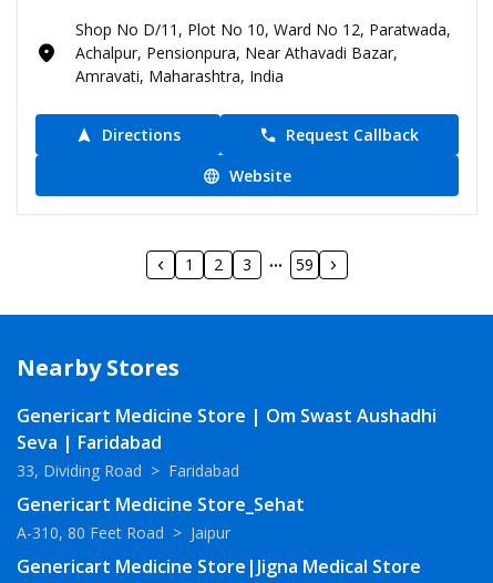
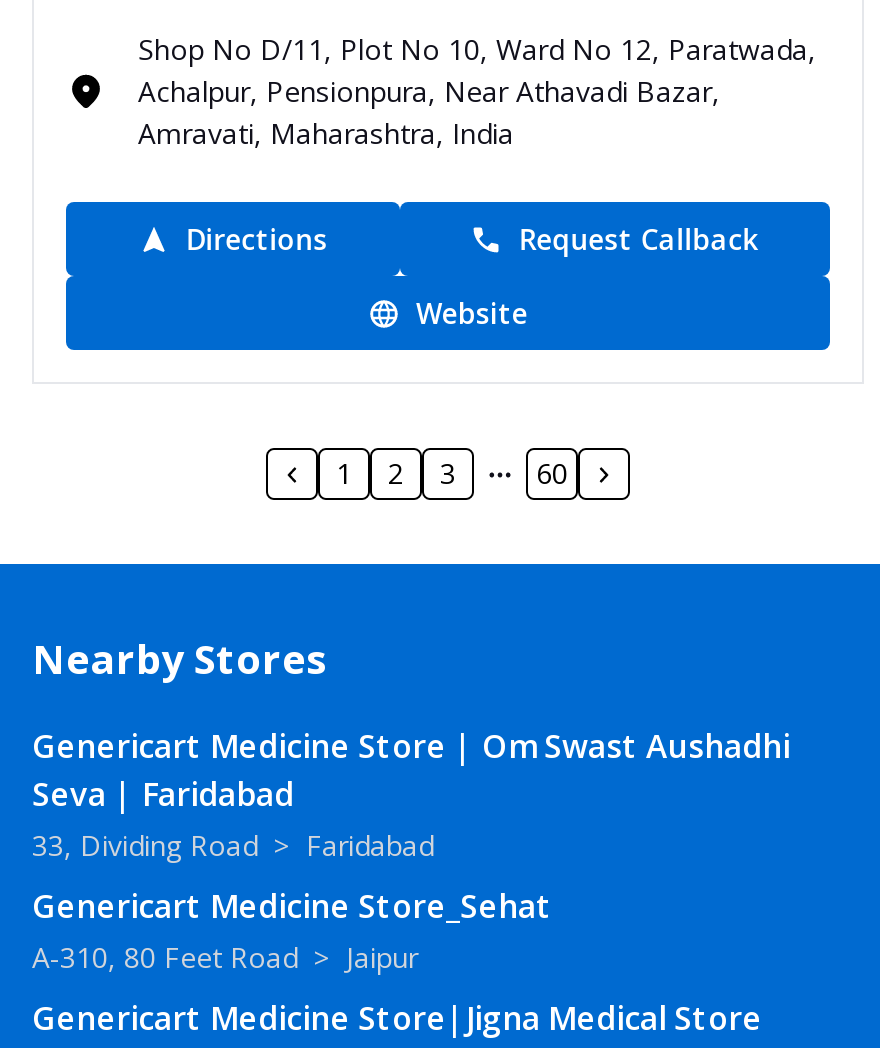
[296,254,314,275] 59 -> [536,455,568,493] 60

